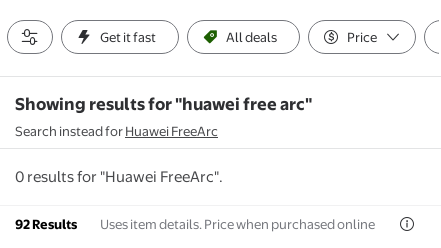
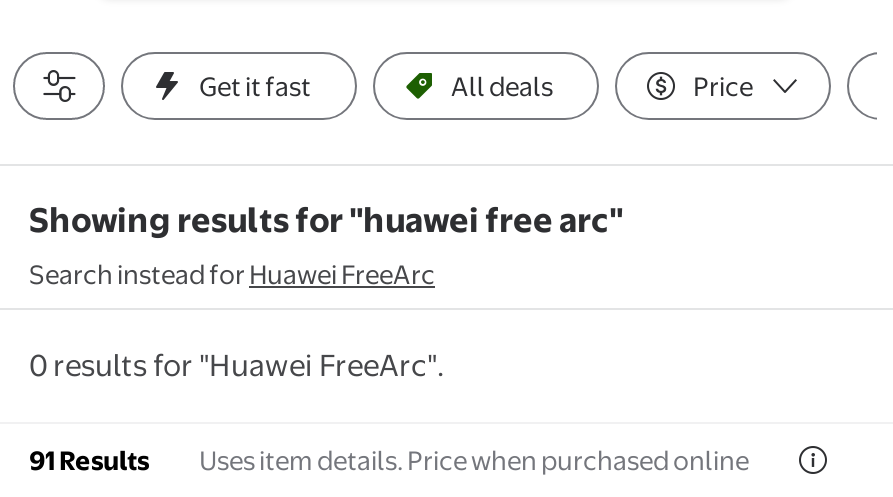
[15,215,375,232] 92 Results Uses item details. Price when purchased online -> [29,443,749,476] 91 Results Uses item details. Price when purchased online

